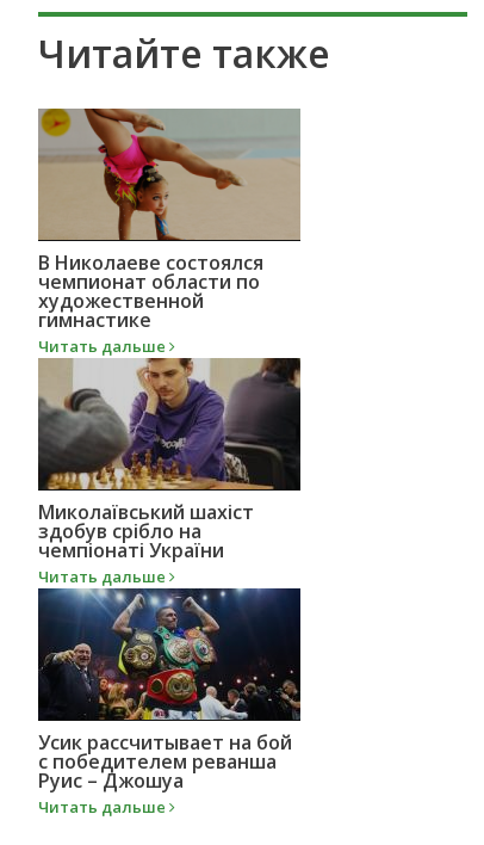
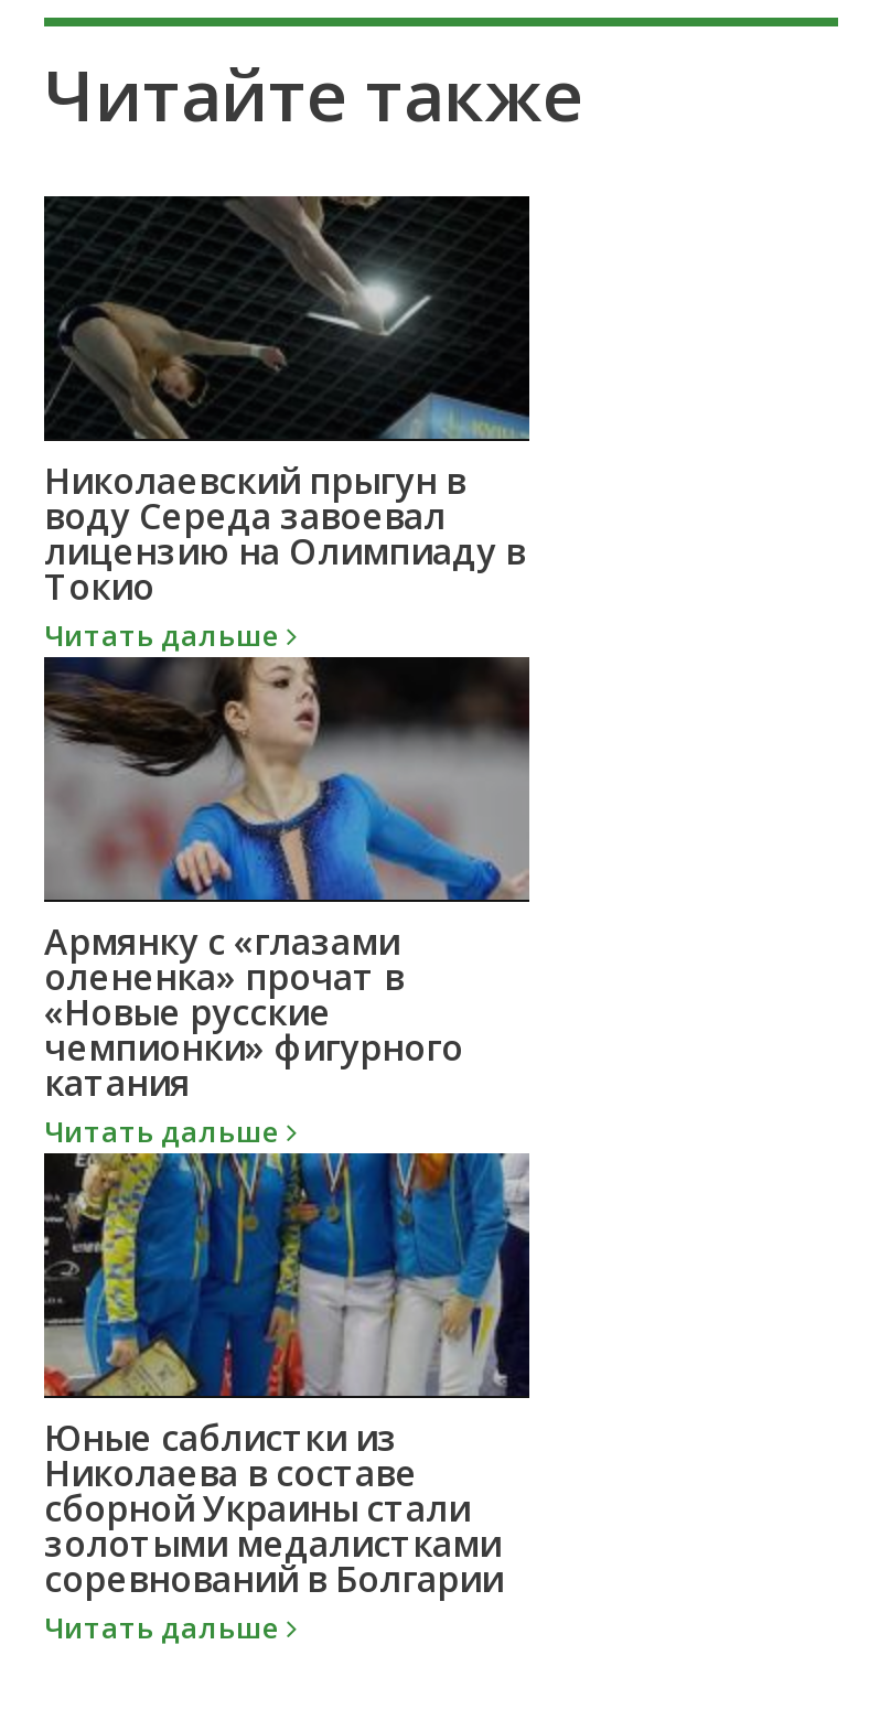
[37,107,300,333] [image] | В Николаеве состоялся | чемпионат области по | художественной | гимнастике -> [42,194,532,611] [image] | Николаевский прыгун в | воду Середа завоевал | лицензию на Олимпиаду в | Токио
[38,357,300,563] [image] | Миколаївський шахіст | здобув срібло на | чемпіонаті України -> [44,655,529,1107] [image] | Армянку с «глазами | олененка» прочат в | «Новые русские | чемпионки» фигурного | катания
[38,587,302,794] [image] | Усик рассчитывает на бой | с победителем реванша | Руис – Джошуа -> [42,1151,532,1603] [image] | Юные саблистки из | Николаева в составе | сборной Украины стали | золотыми медалистками | соревнований в Болгарии

